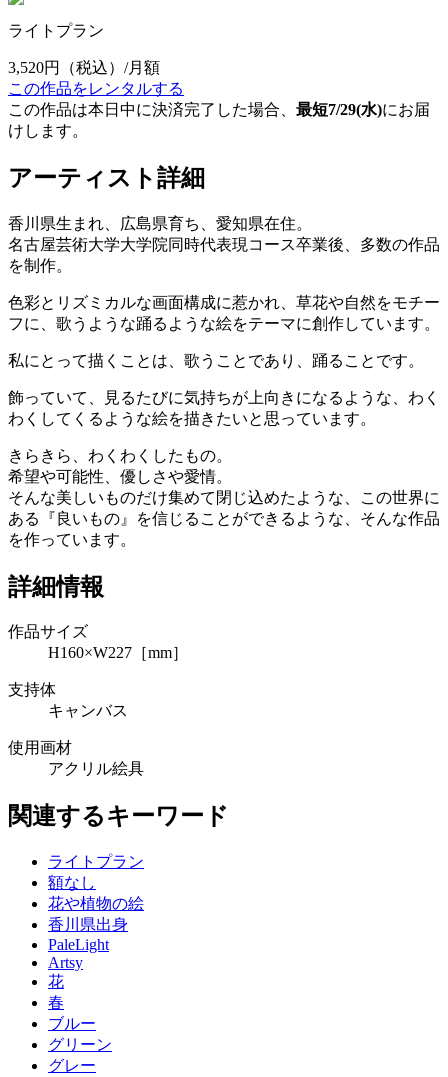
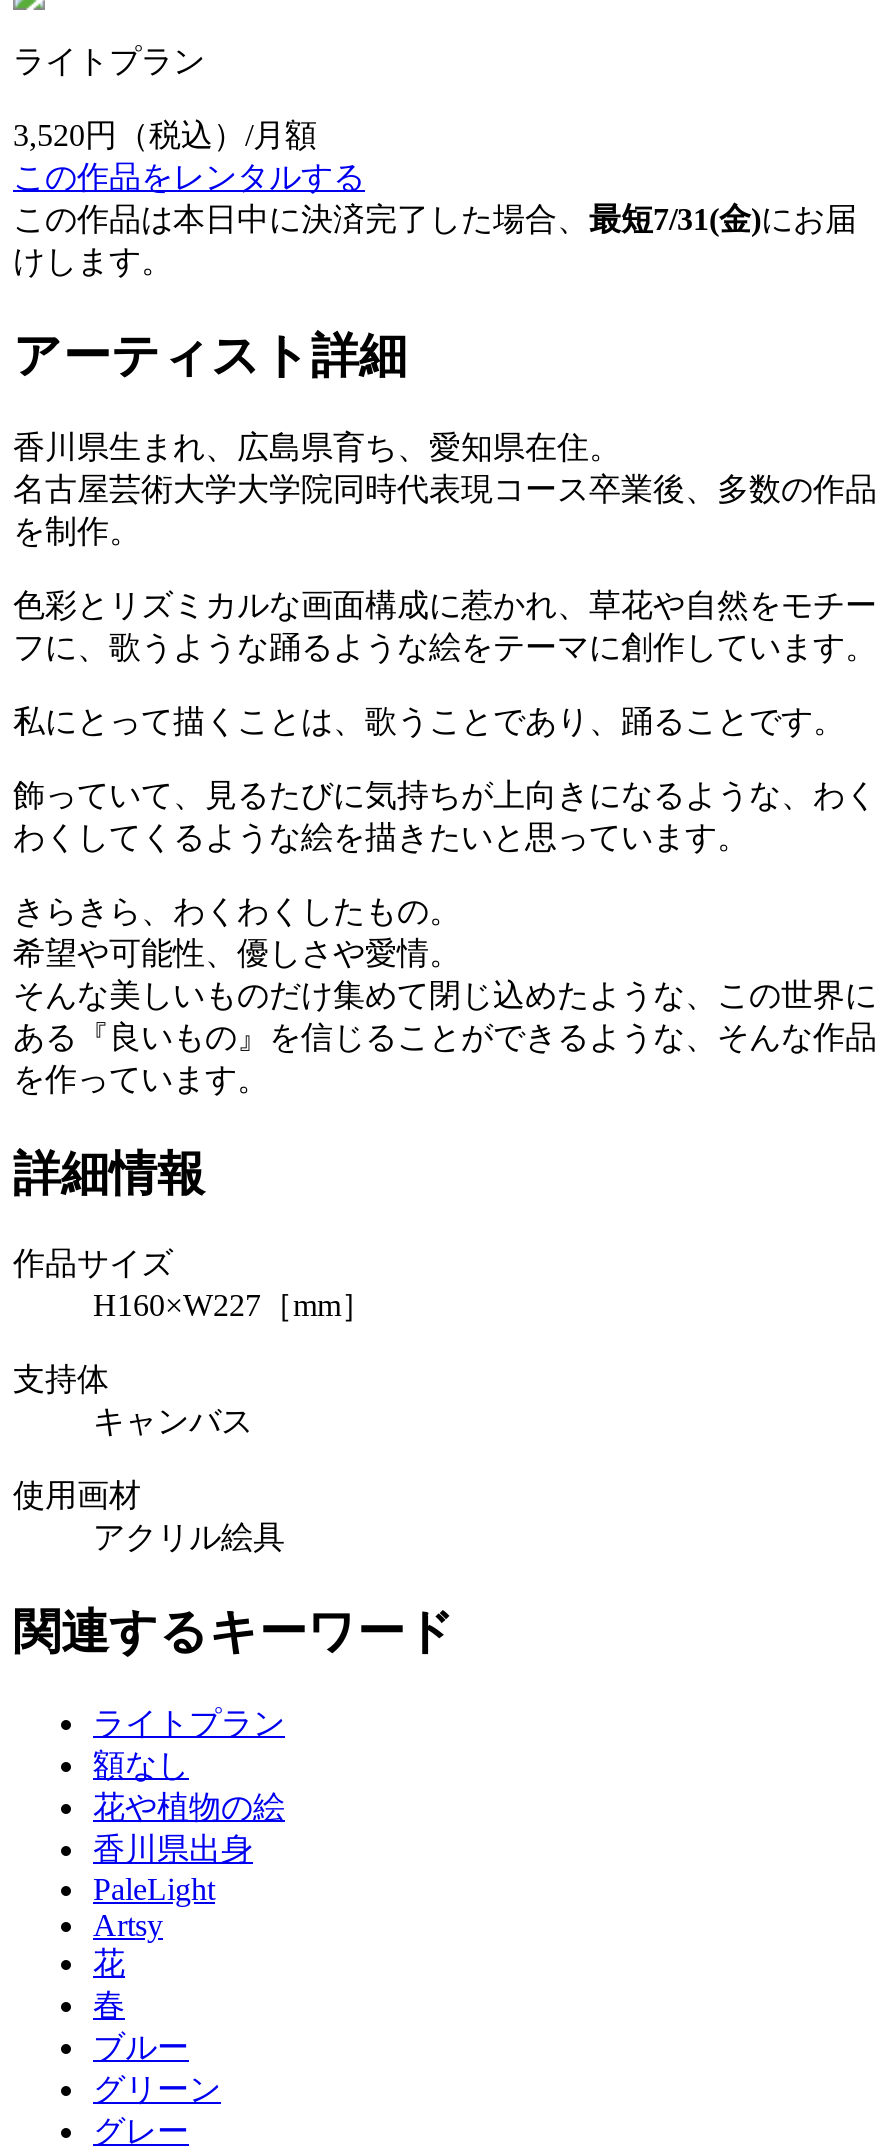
[8,101,430,118] この作品は本日中に決済完了した場合、最短7/29(水)にお届 -> [13,202,857,236] この作品は本日中に決済完了した場合、最短7/31(金)にお届

